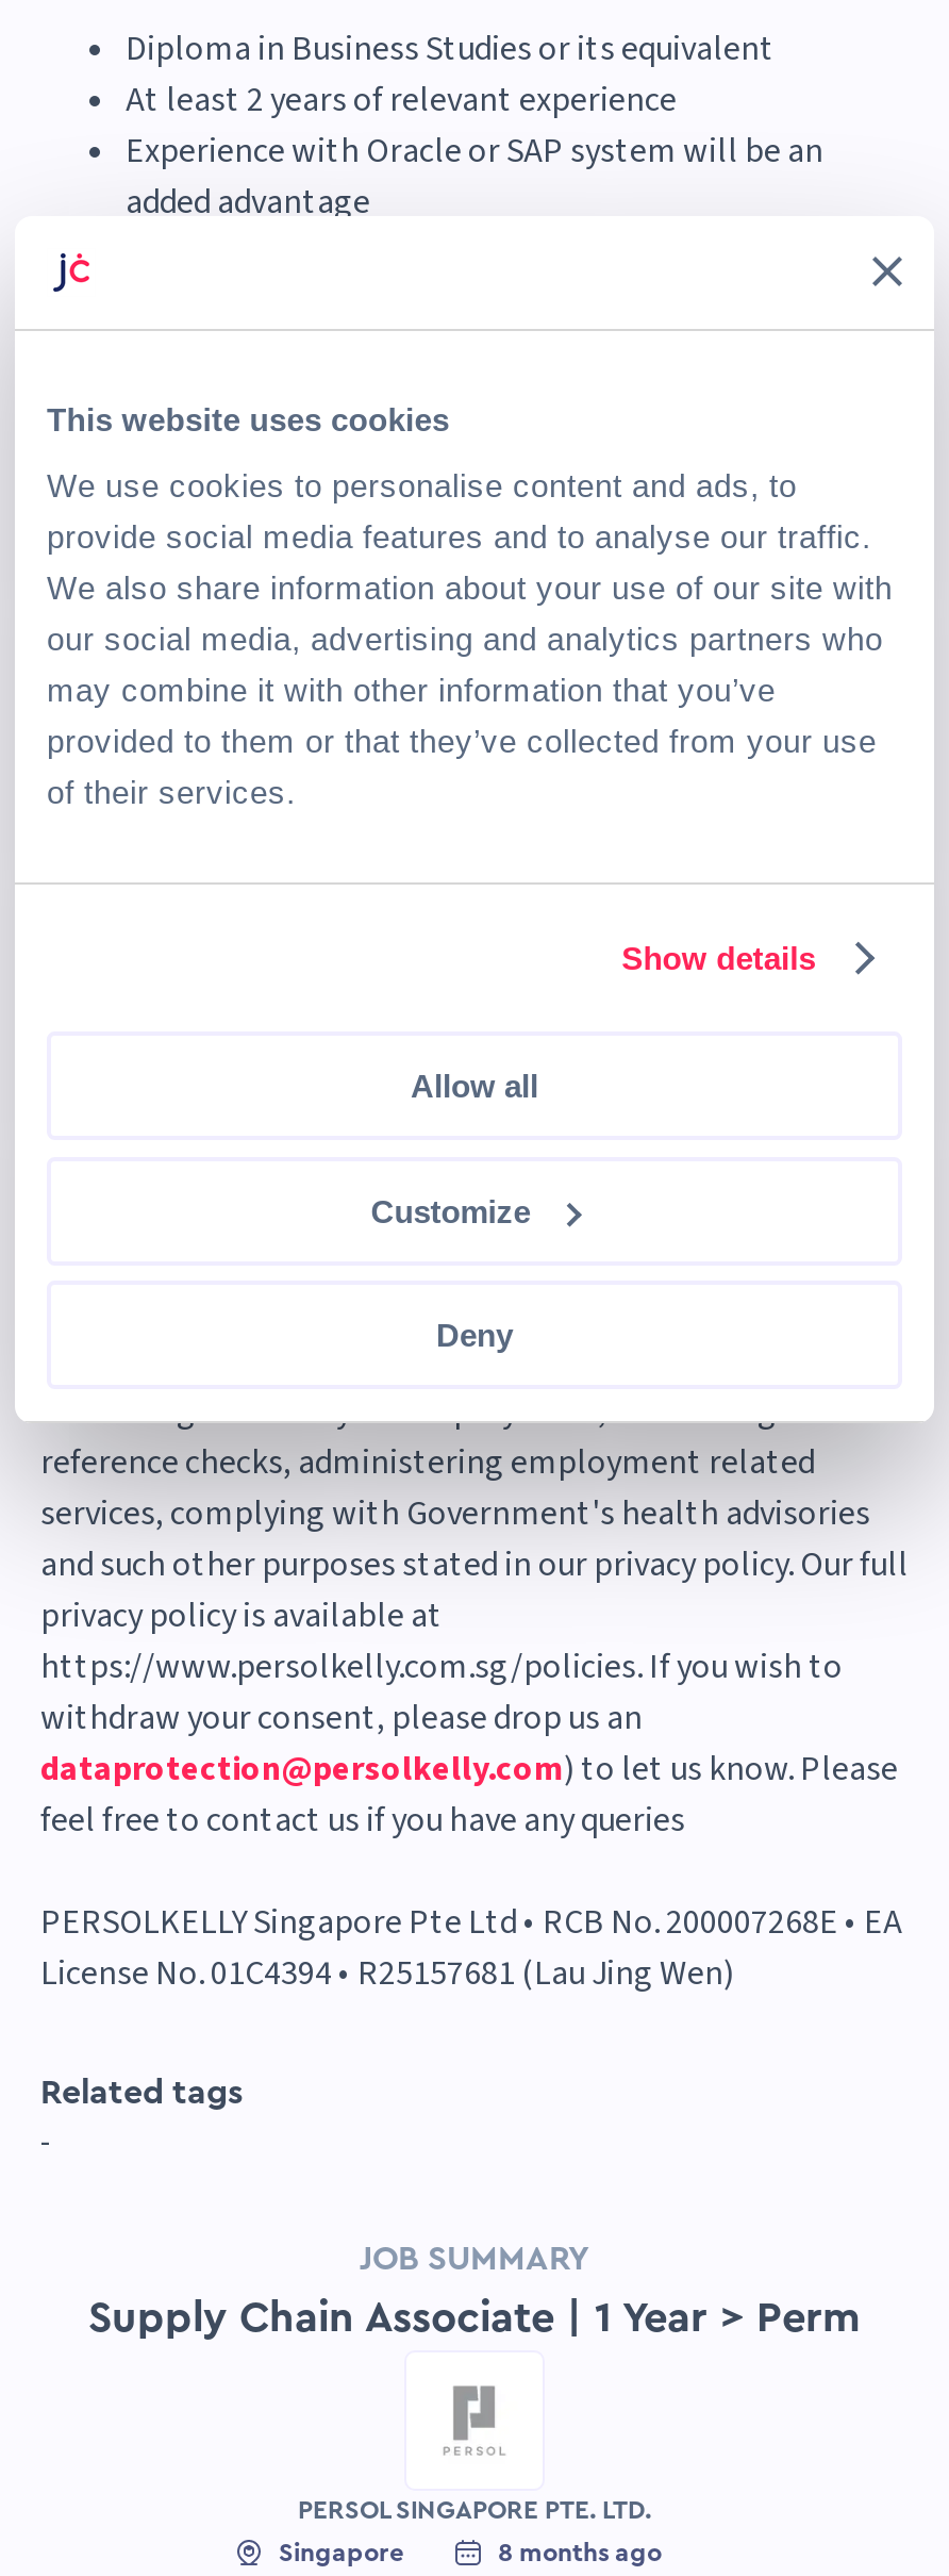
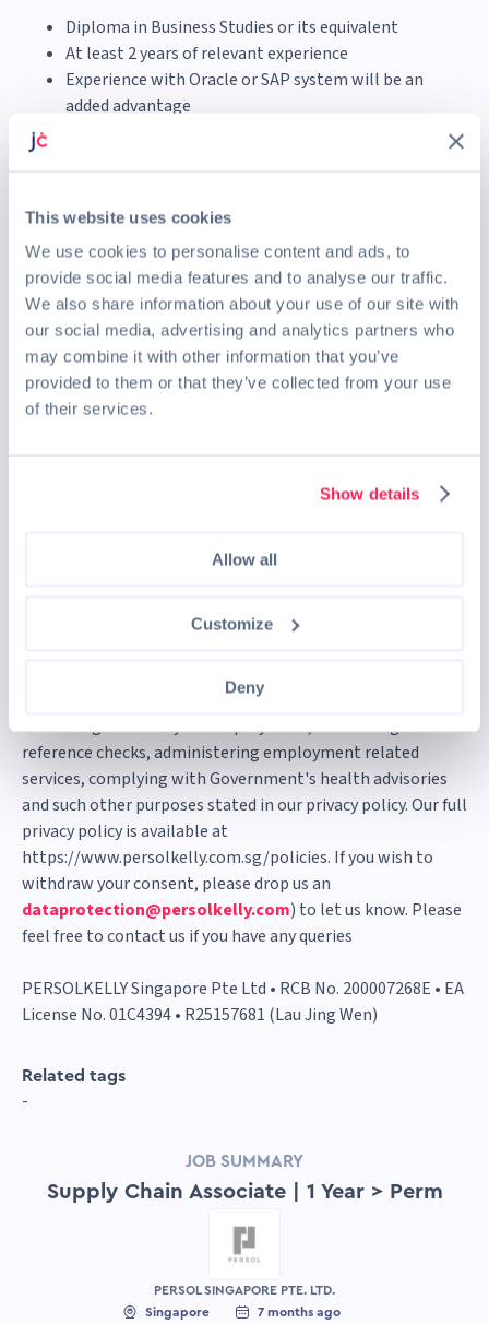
[498,2540,662,2565] 8 months ago -> [257,1305,340,1319] 7 months ago

